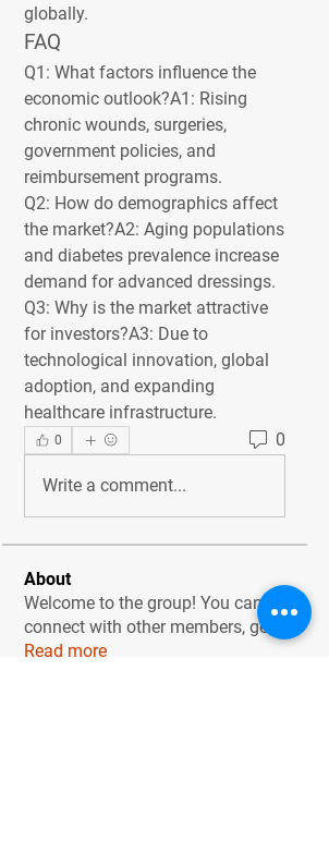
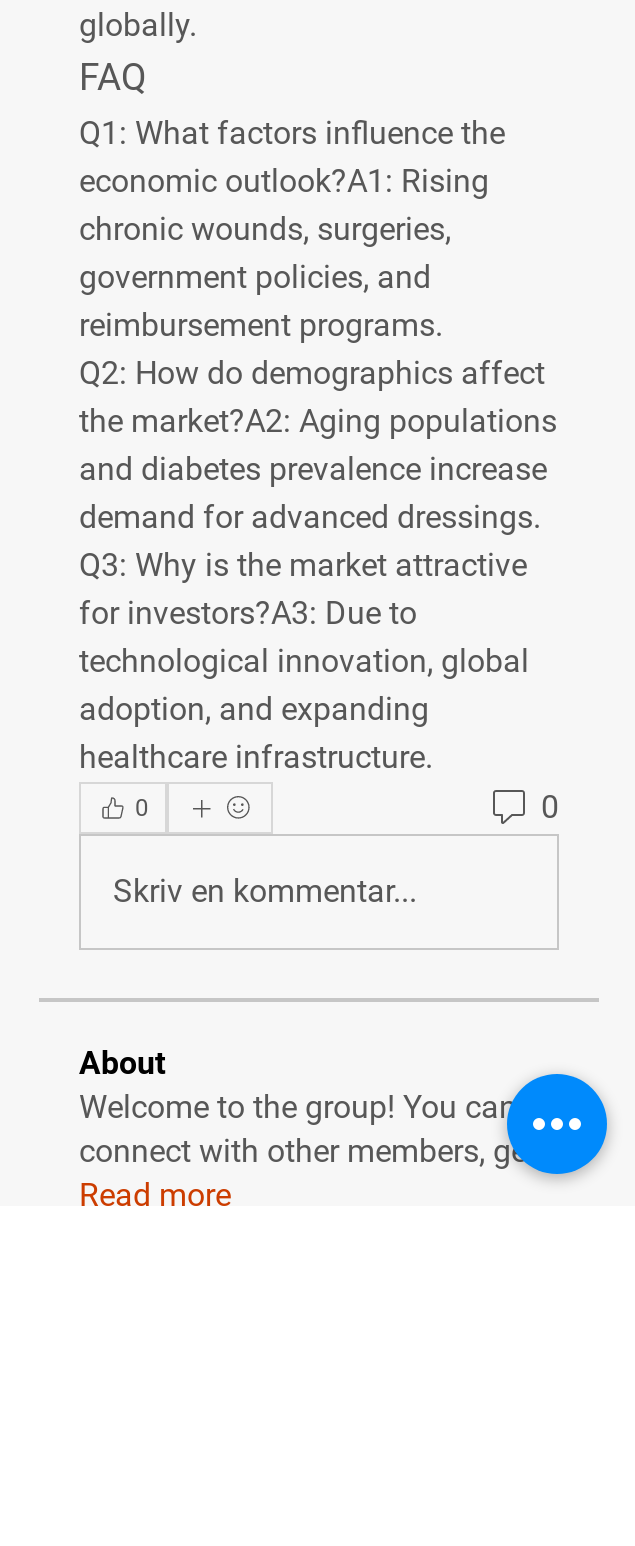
[42,475,186,496] Write a comment... -> [113,872,417,910] Skriv en kommentar...

